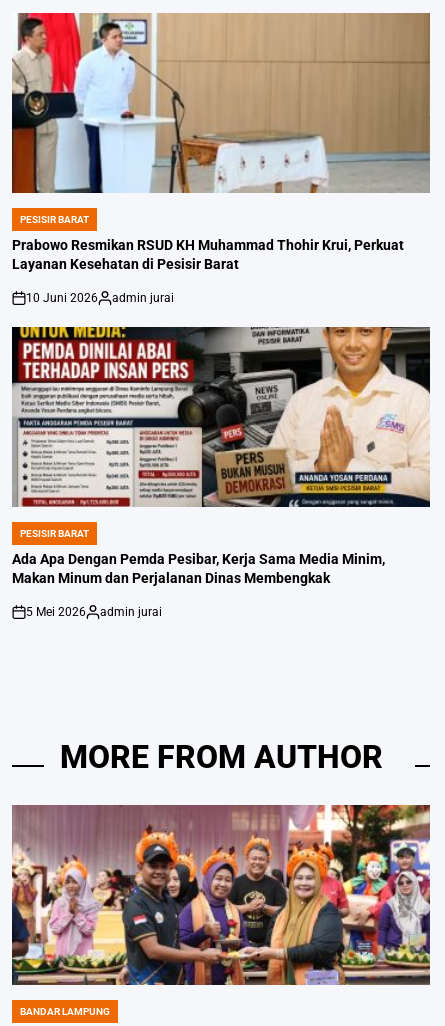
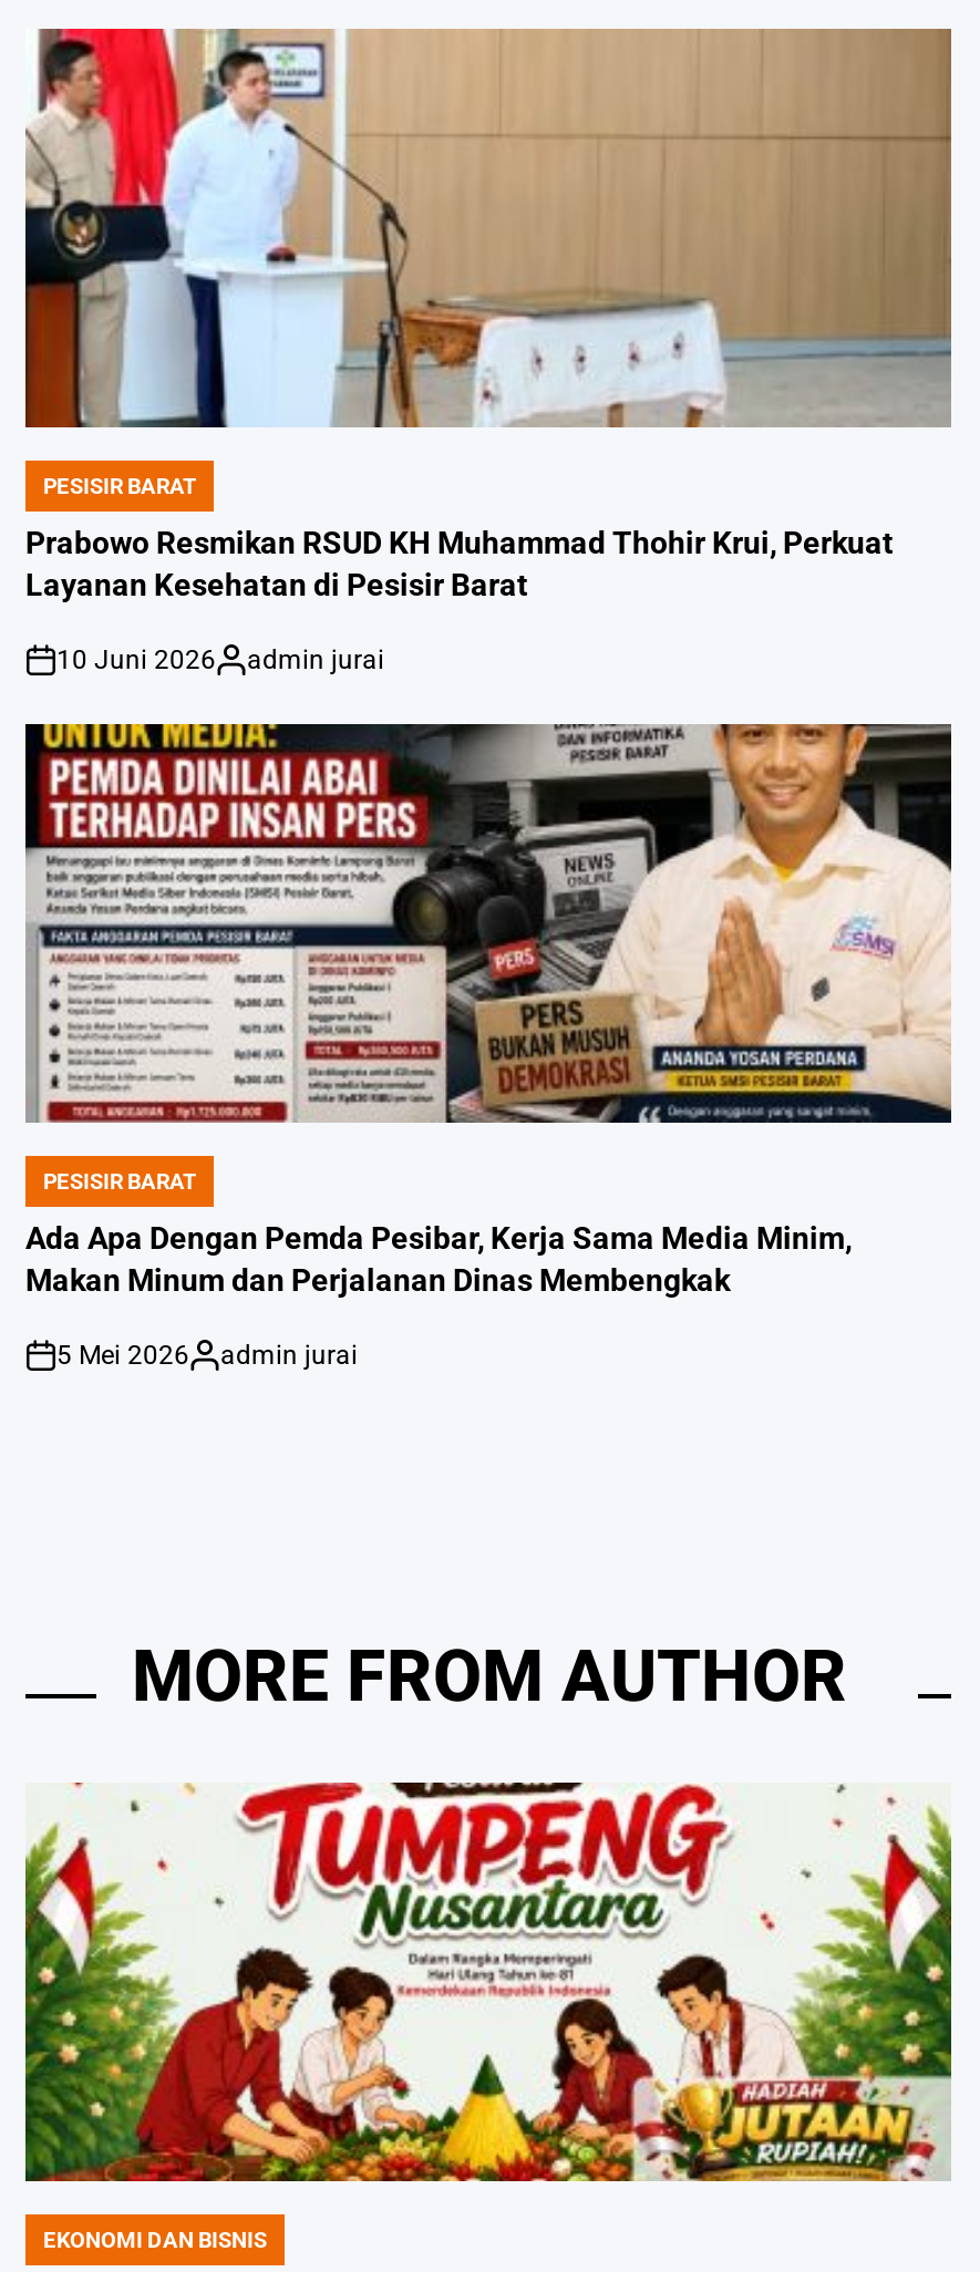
[11,804,431,1017] [image] | BANDAR LAMPUNG -> [23,1780,953,2253] [image] | EKONOMI DAN BISNIS

